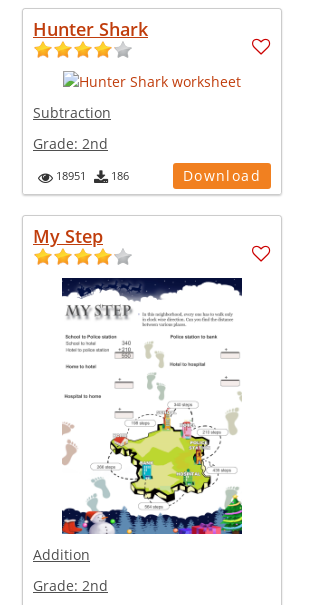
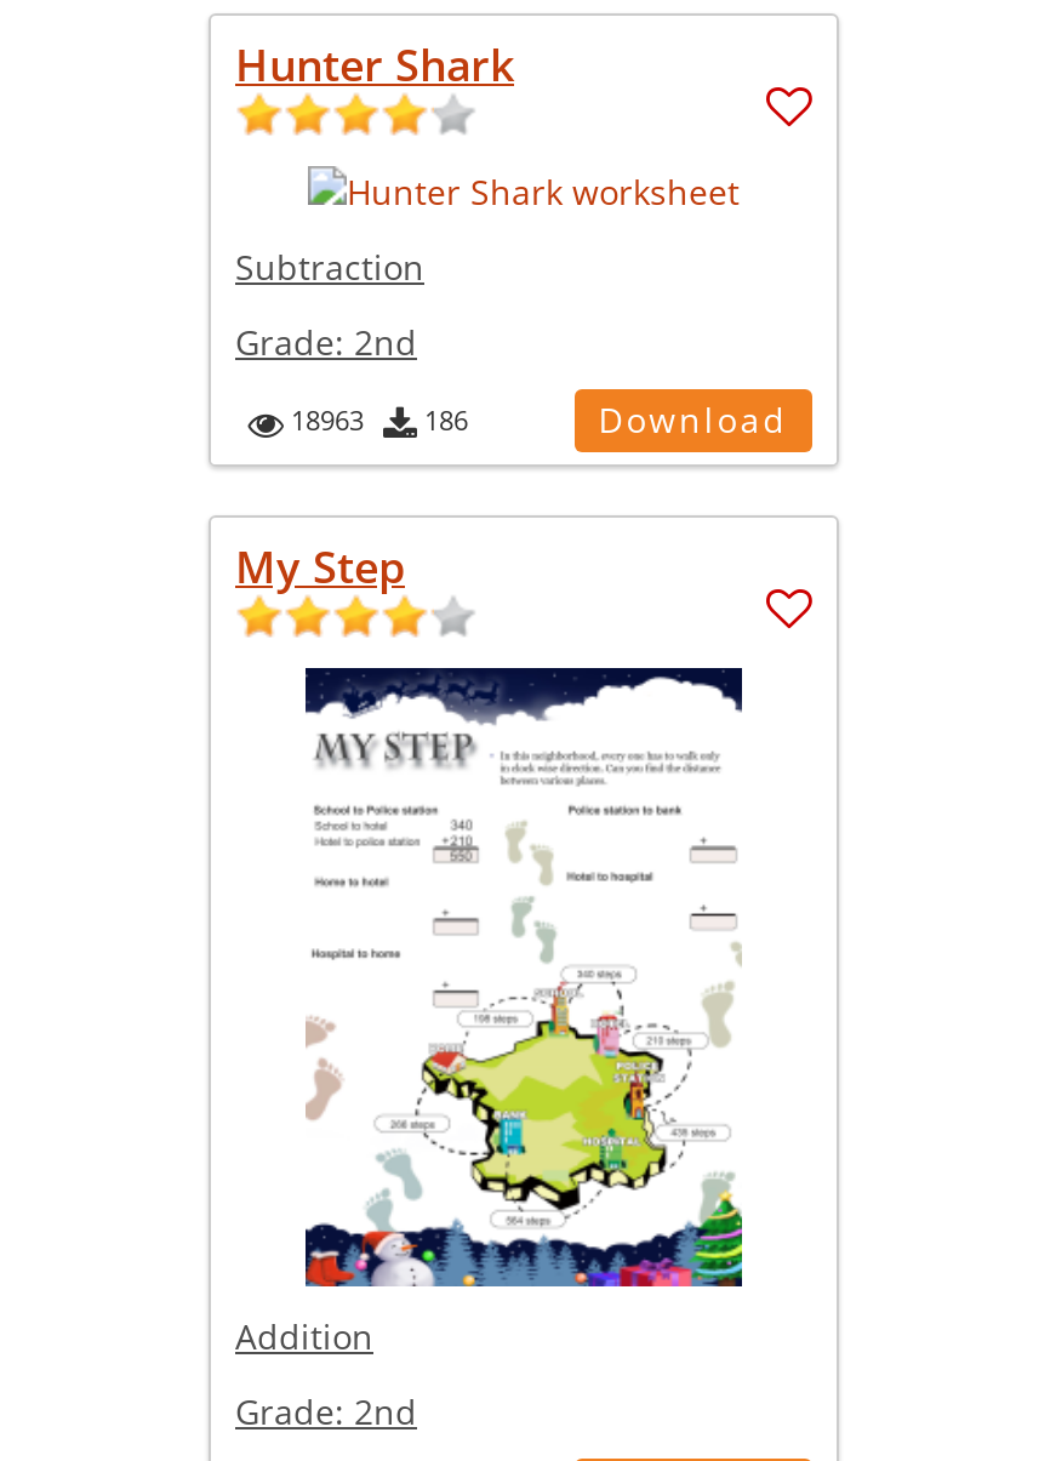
[56,168,129,183] 18951 186 -> [291,403,468,439] 18963 186

